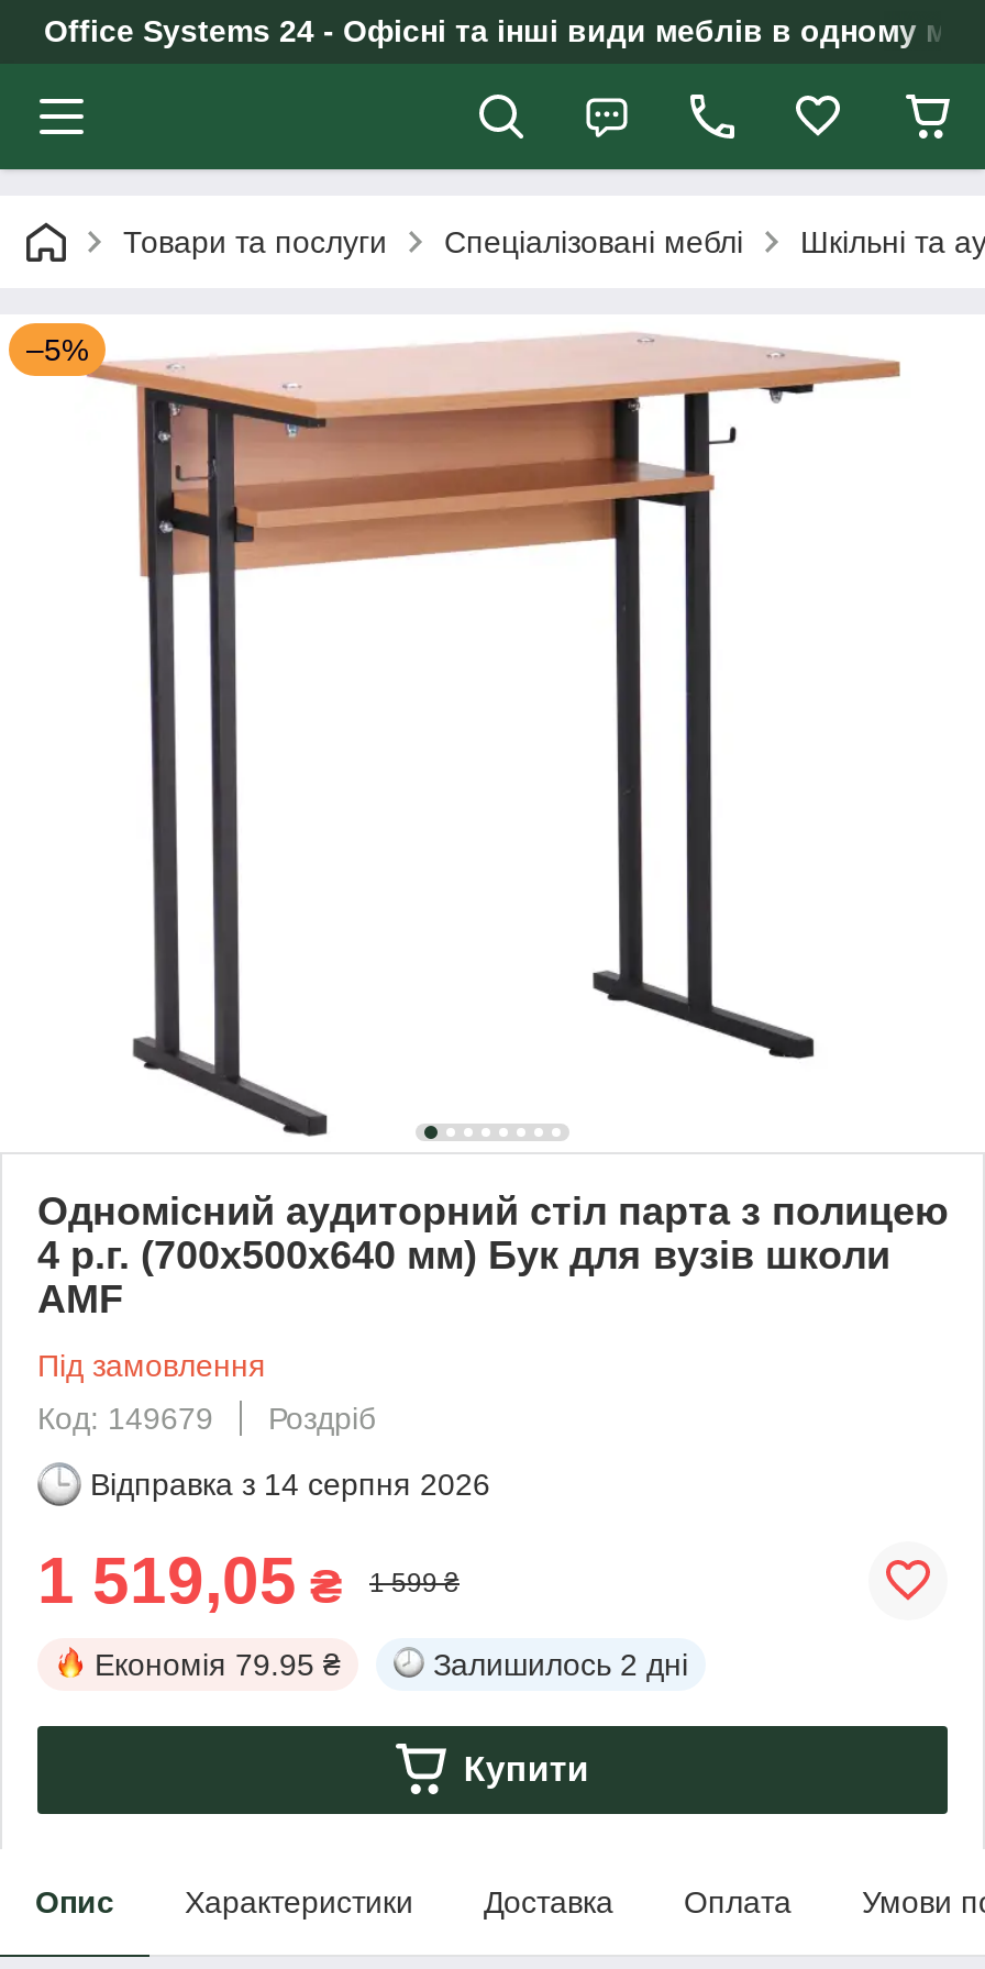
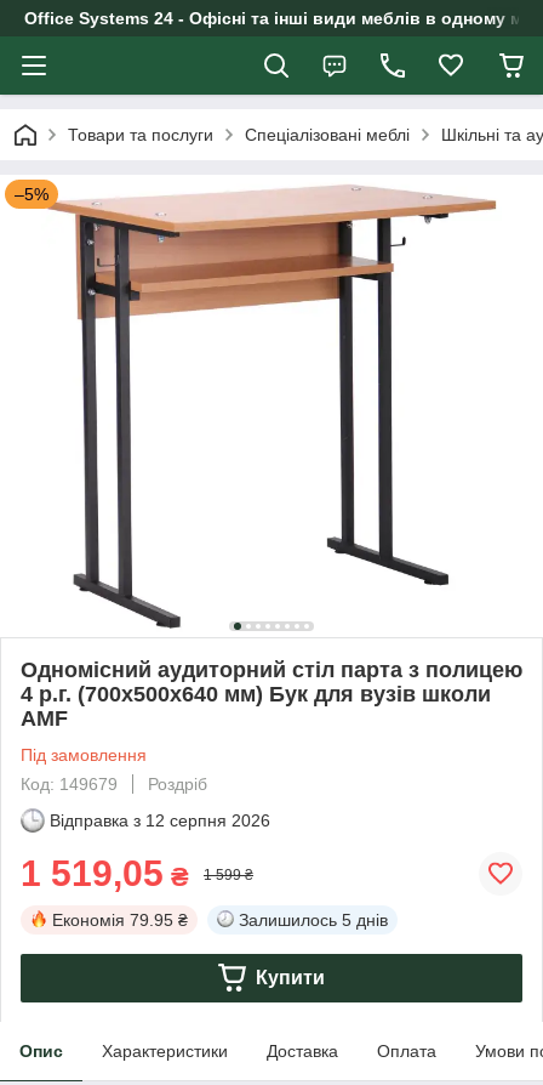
[90,1466,490,1501] Відправка з 14 серпня 2026 -> [50,810,270,830] Відправка з 12 серпня 2026
[433,1646,688,1682] Залишилось 2 дні -> [239,910,388,929] Залишилось 5 днів

